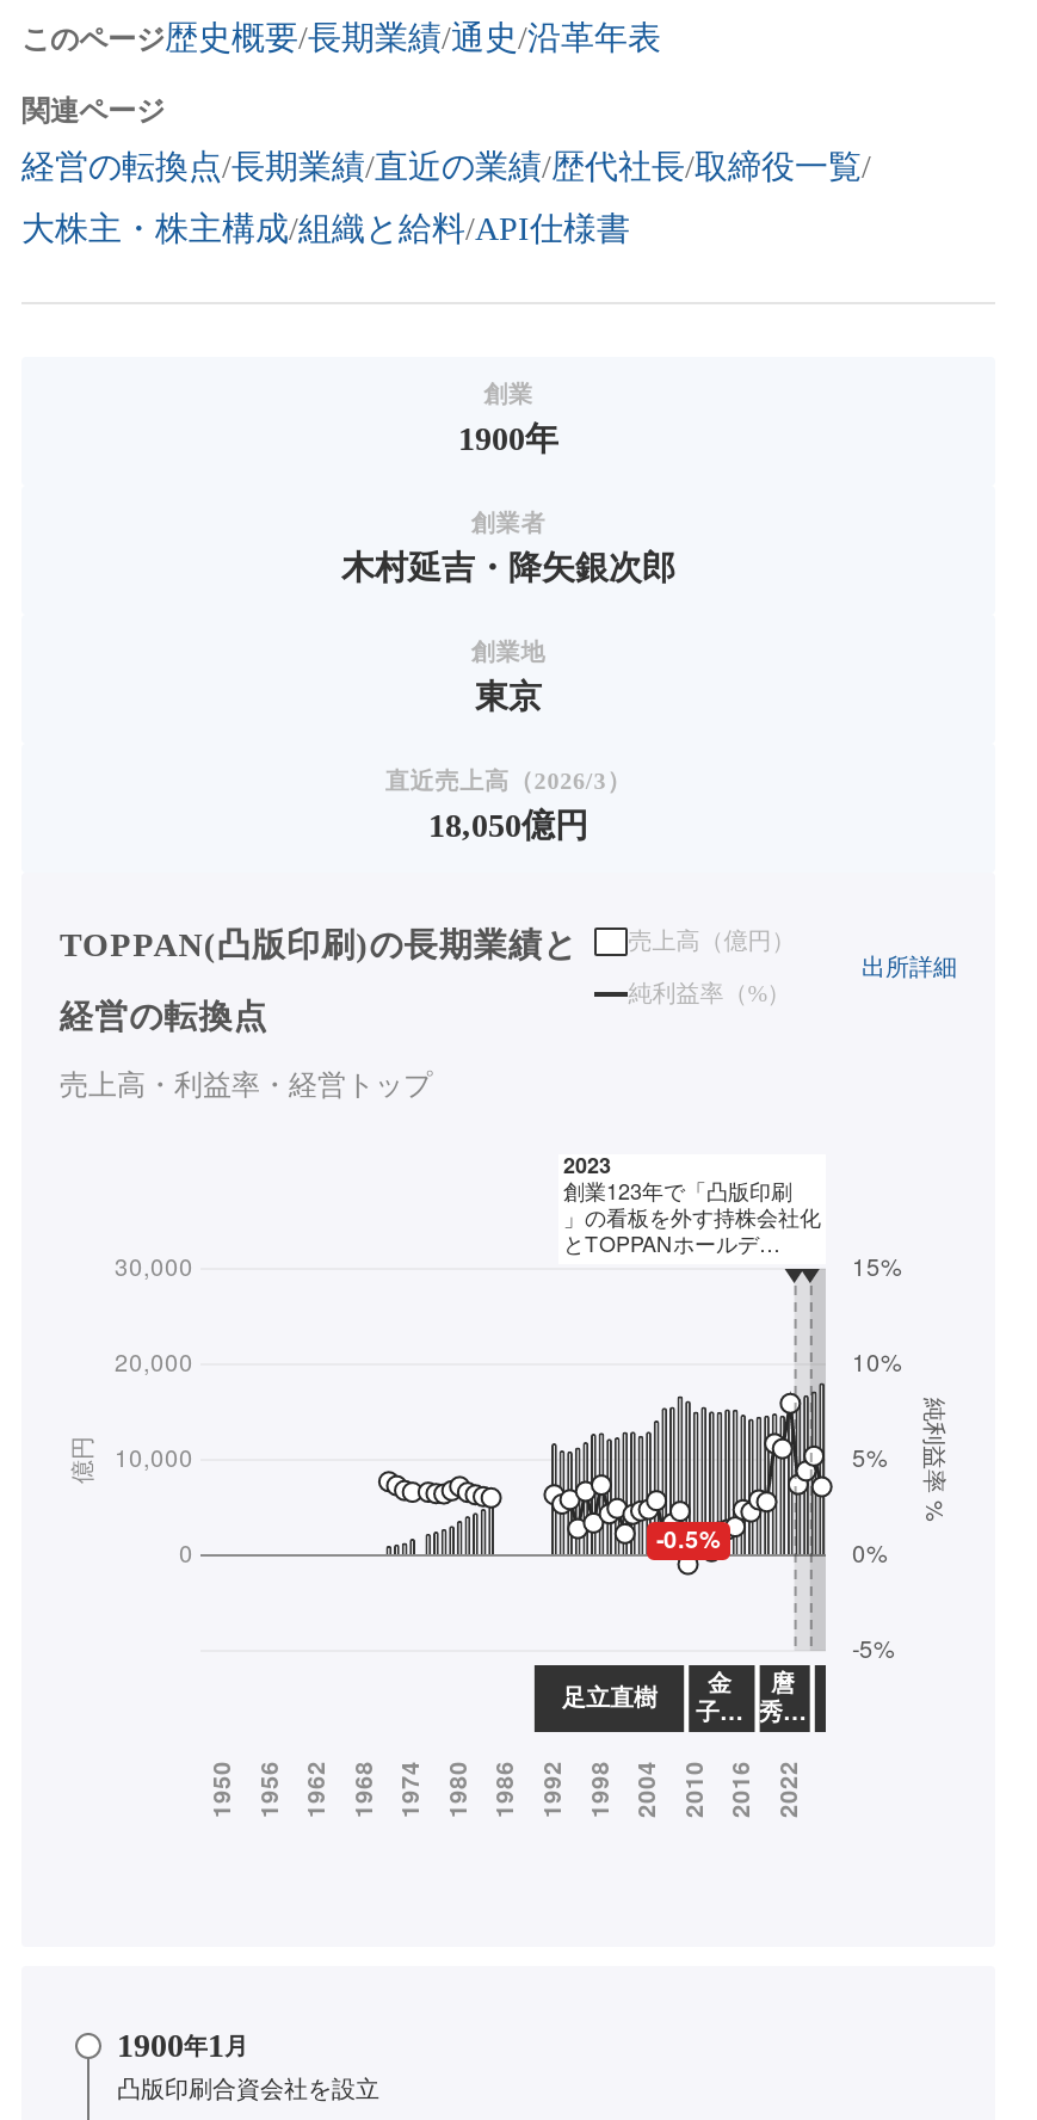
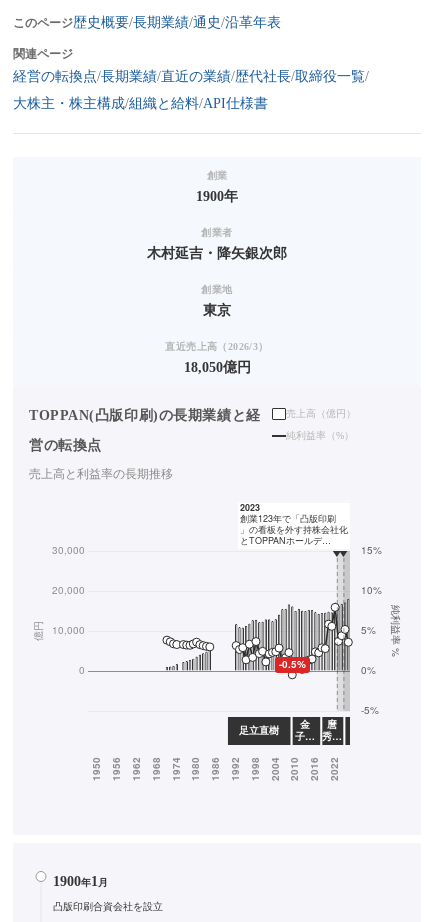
[60,928,578,964] TOPPAN(凸版印刷)の長期業績と -> [29,408,261,423] TOPPAN(凸版印刷)の長期業績と経
[862,954,957,980] 出所詳細 -> none
[60,1000,268,1035] 経営の転換点 -> [29,438,102,453] 営の転換点
[60,1069,432,1102] 売上高・利益率・経営トップ -> [29,467,173,481] 売上高と利益率の長期推移

